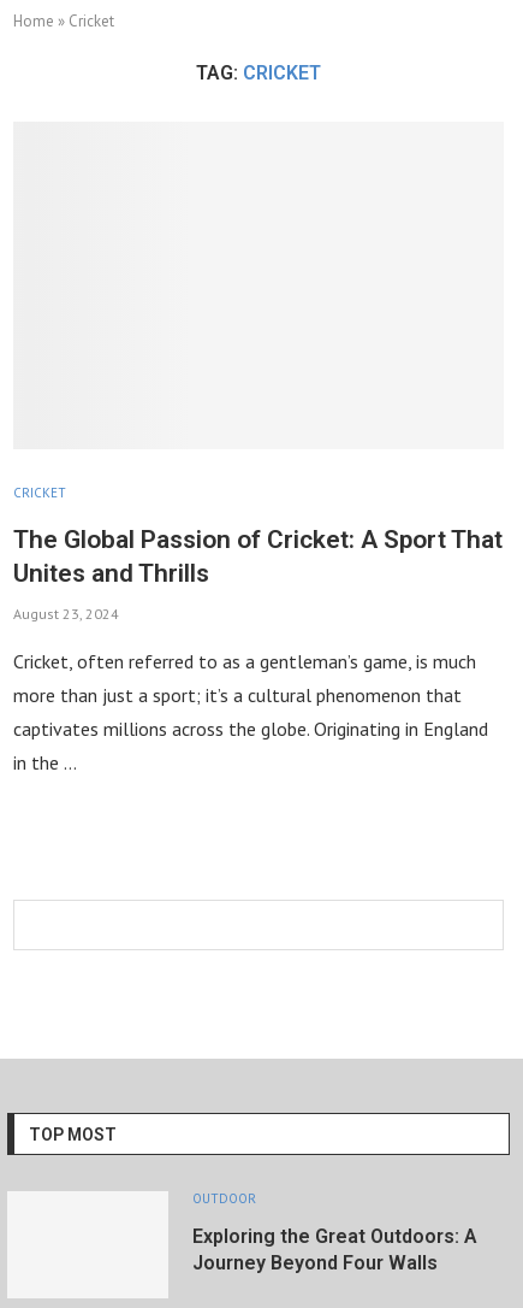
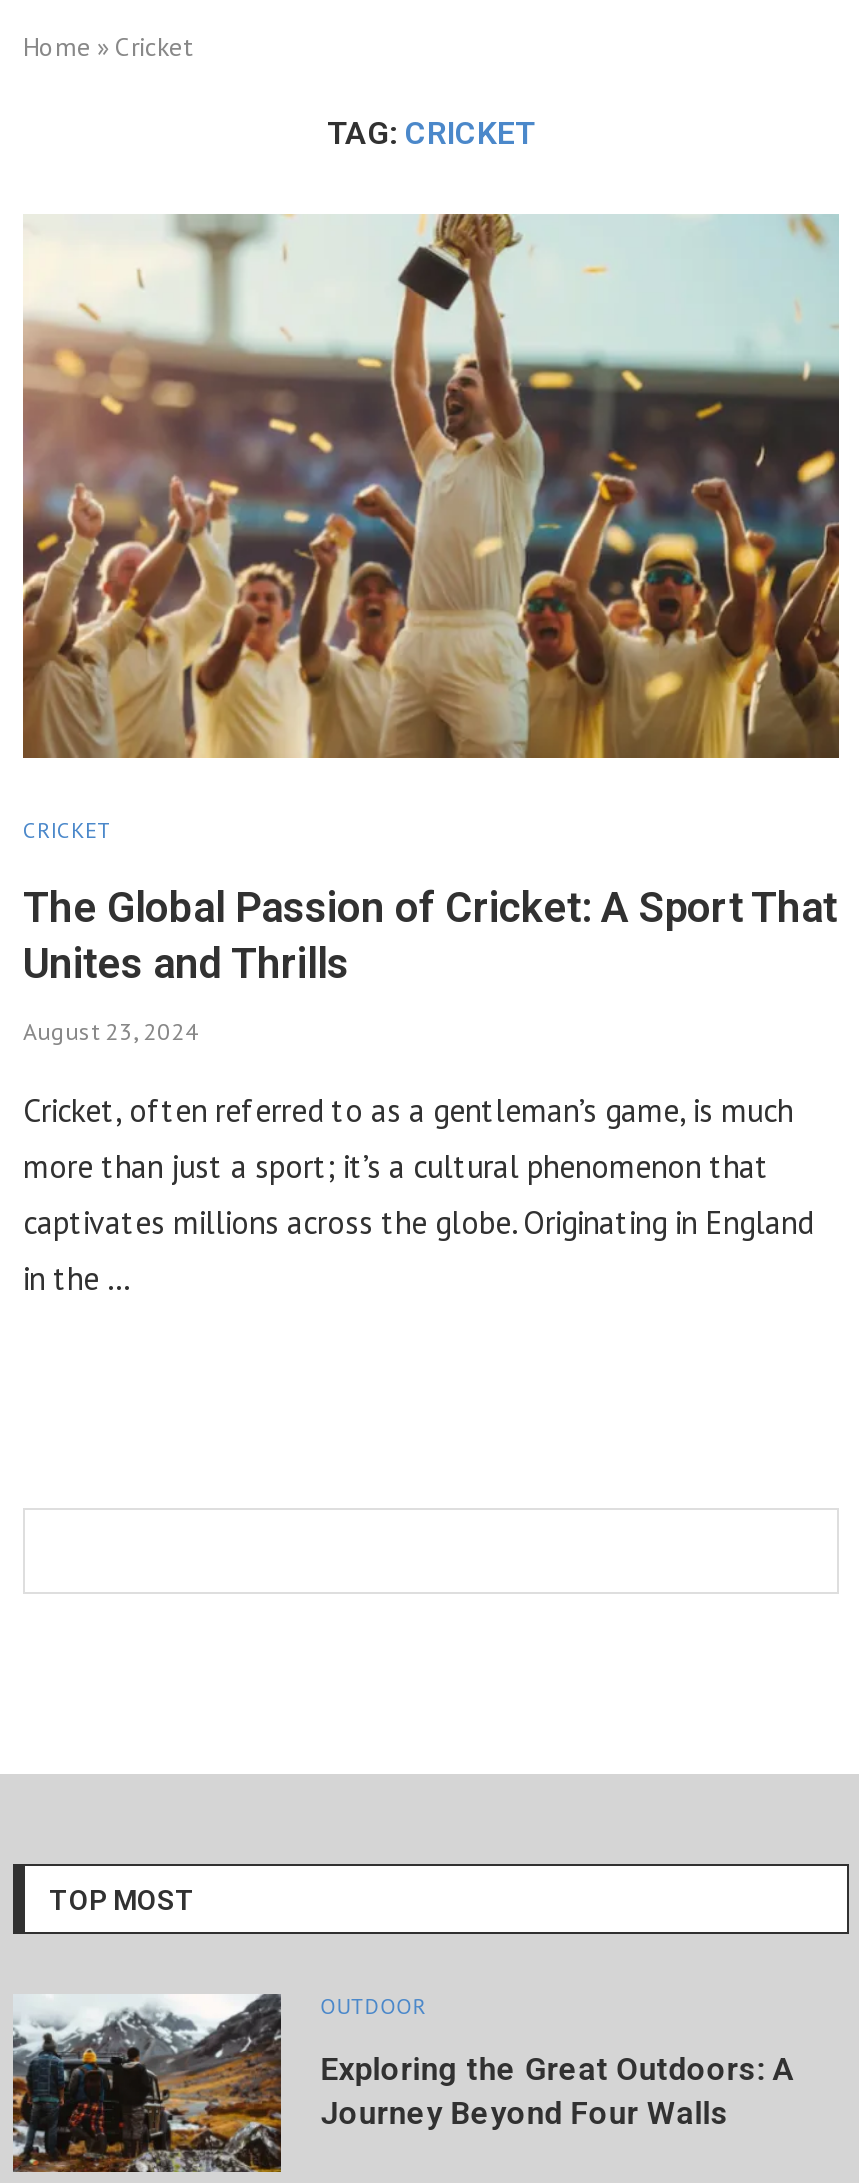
none -> [21,212,841,760] [image]
none -> [11,1992,283,2174] [image]

